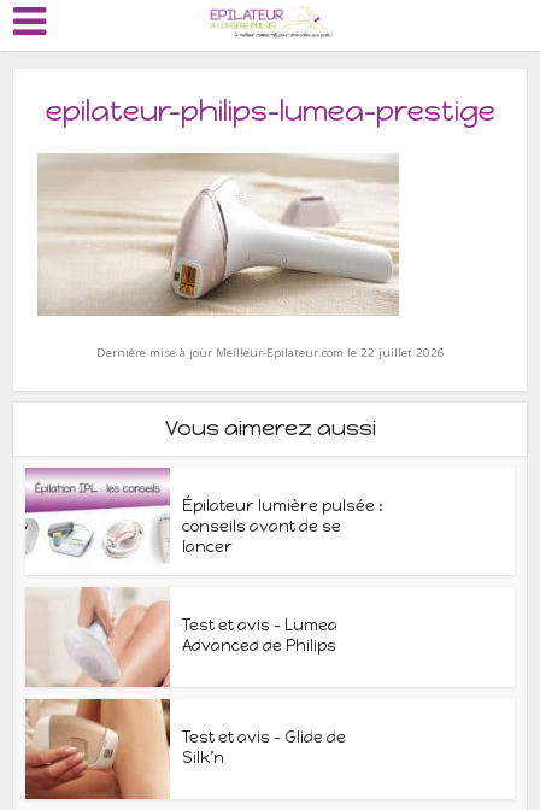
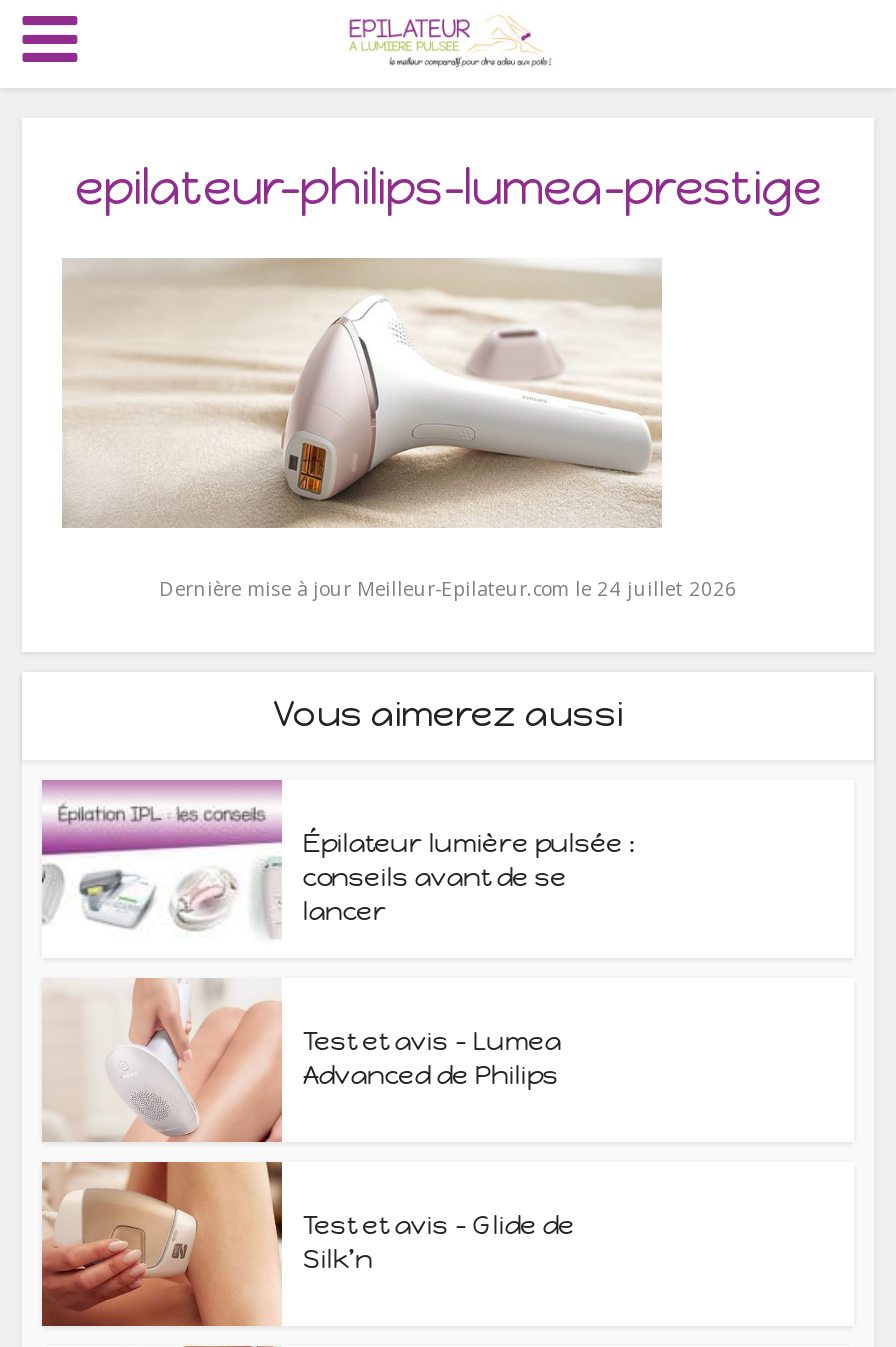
[96,345,444,360] Dernière mise à jour Meilleur-Epilateur.com le 22 juillet 2026 -> [159,576,737,602] Dernière mise à jour Meilleur-Epilateur.com le 24 juillet 2026

